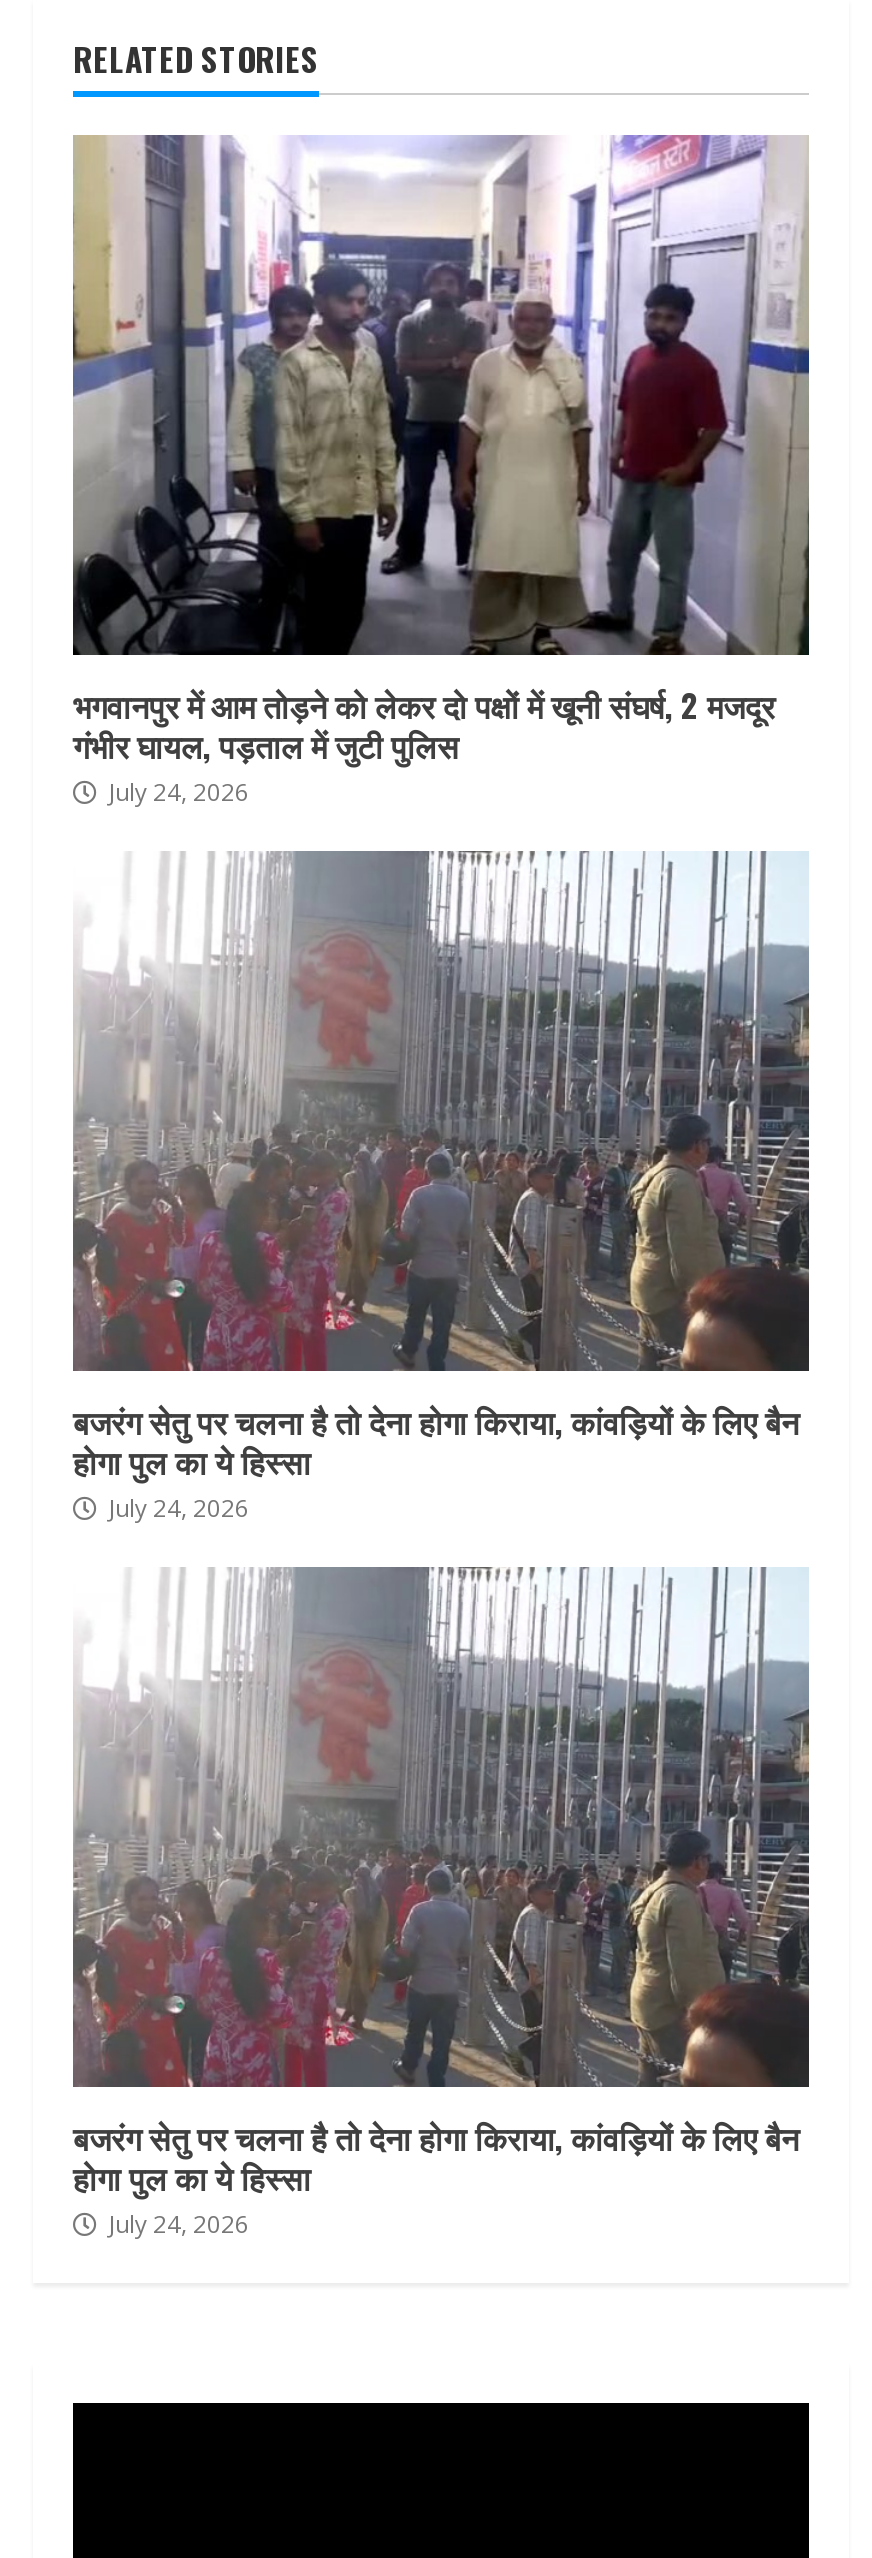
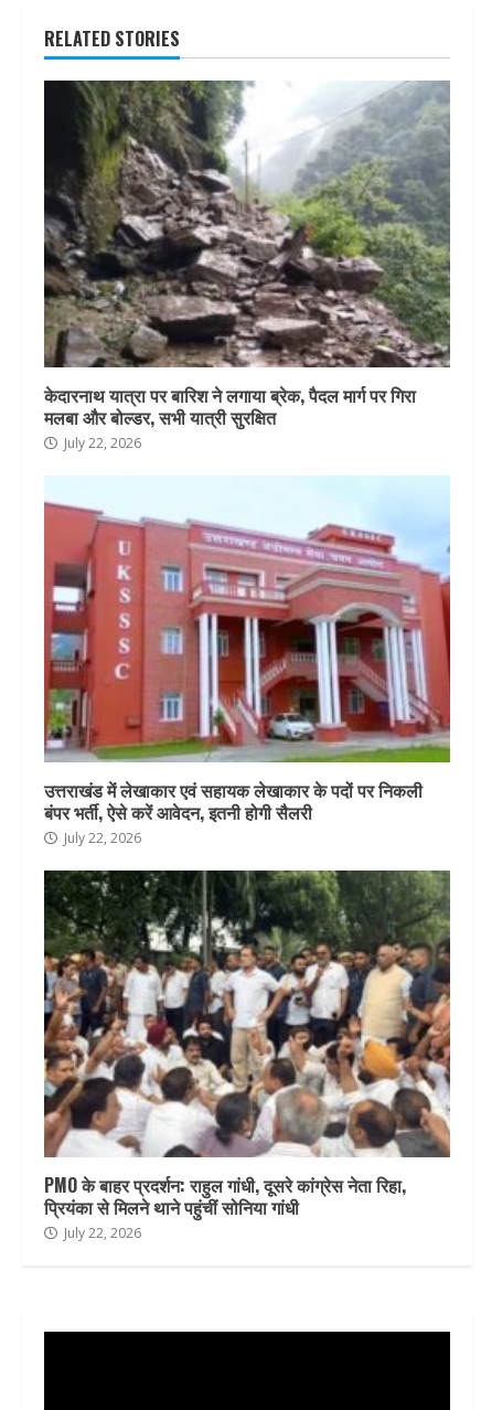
[71,133,809,809] [image] | भगवानपुर में आम तोड़ने को लेकर दो पक्षों में खूनी संघर्ष, 2 मजदूर | गंभीर घायल, पड़ताल में जुटी पुलिस | July 24, 2026 -> [43,79,451,452] [image] | केदारनाथ यात्रा पर बारिश ने लगाया ब्रेक, पैदल मार्ग पर गिरा | मलबा और बोल्डर, सभी यात्री सुरक्षित | July 22, 2026
[73,849,811,1525] [image] | बजरंग सेतु पर चलना है तो देना होगा किराया, कांवड़ियों के लिए बैन | होगा पुल का ये हिस्सा | July 24, 2026 -> [43,476,451,847] [image] | उत्तराखंड में लेखाकार एवं सहायक लेखाकार के पदों पर निकली | बंपर भर्ती, ऐसे करें आवेदन, इतनी होगी सैलरी | July 22, 2026
[71,1567,811,2241] [image] | बजरंग सेतु पर चलना है तो देना होगा किराया, कांवड़ियों के लिए बैन | होगा पुल का ये हिस्सा | July 24, 2026 -> [43,869,451,1242] [image] | PMO के बाहर प्रदर्शन: राहुल गांधी, दूसरे कांग्रेस नेता रिहा, | प्रियंका से मिलने थाने पहुंचीं सोनिया गांधी | July 22, 2026

